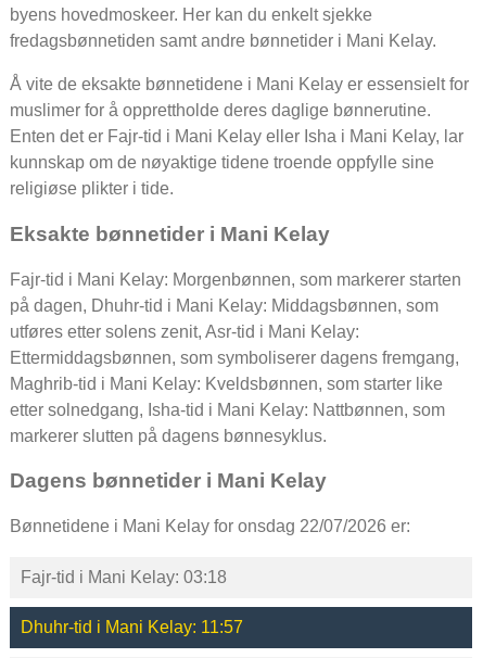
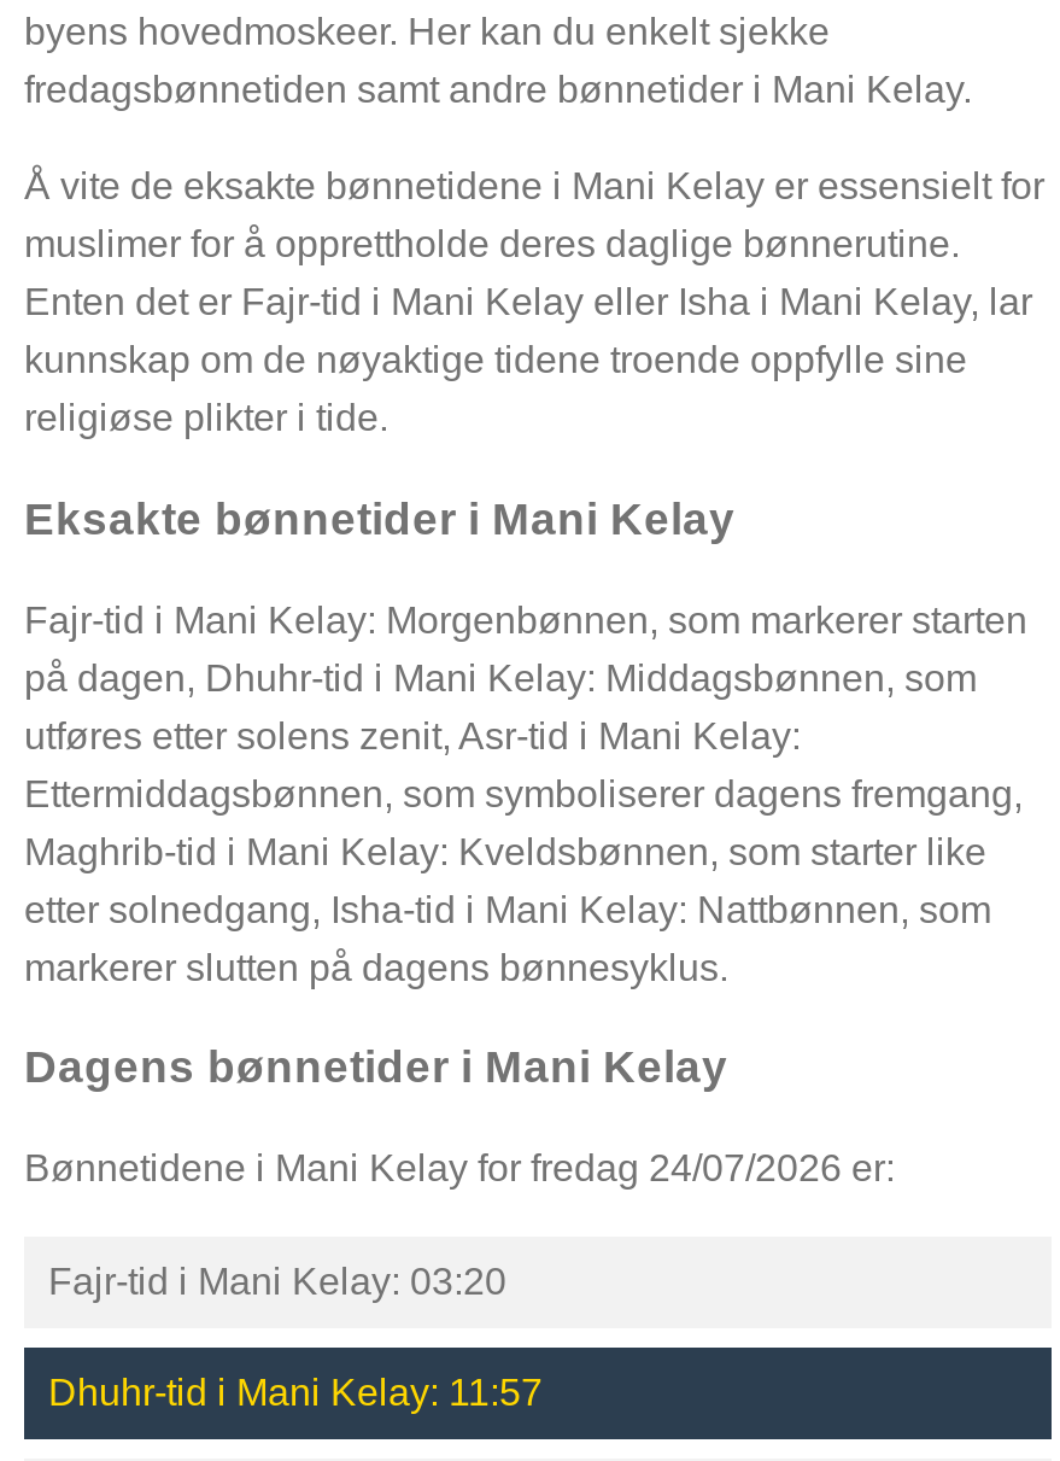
[10,517,410,535] Bønnetidene i Mani Kelay for onsdag 22/07/2026 er: -> [24,1147,895,1188] Bønnetidene i Mani Kelay for fredag 24/07/2026 er:
[21,568,227,586] Fajr-tid i Mani Kelay: 03:18 -> [48,1261,506,1302] Fajr-tid i Mani Kelay: 03:20

